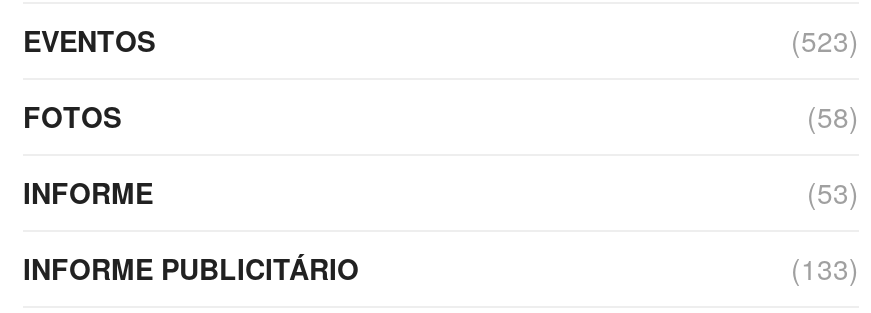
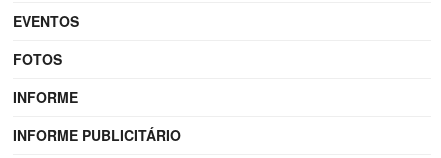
[791,21,859,61] (523) -> none
[807,97,859,137] (58) -> none
[807,173,859,213] (53) -> none
[791,249,859,289] (133) -> none

